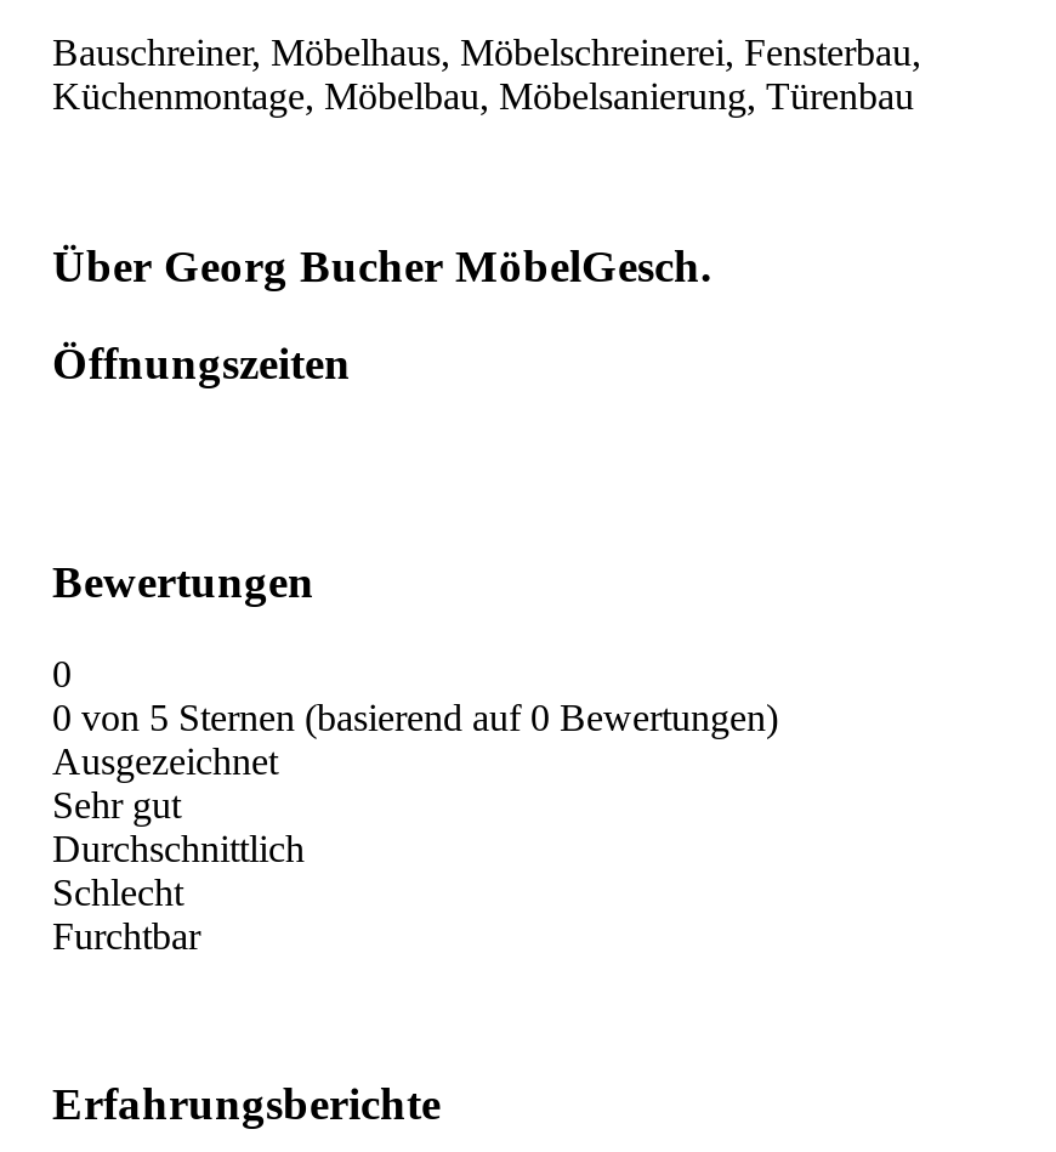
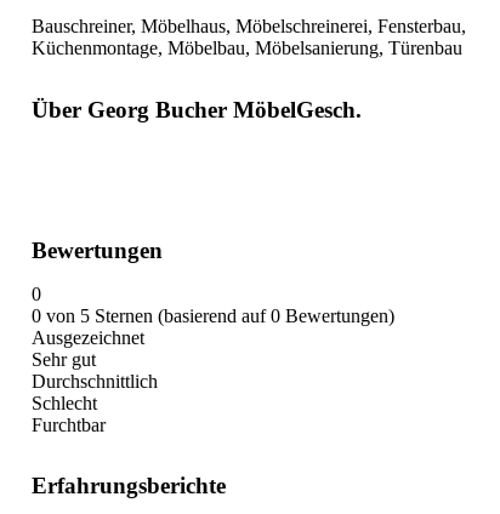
[52,338,351,389] Öffnungszeiten -> none

